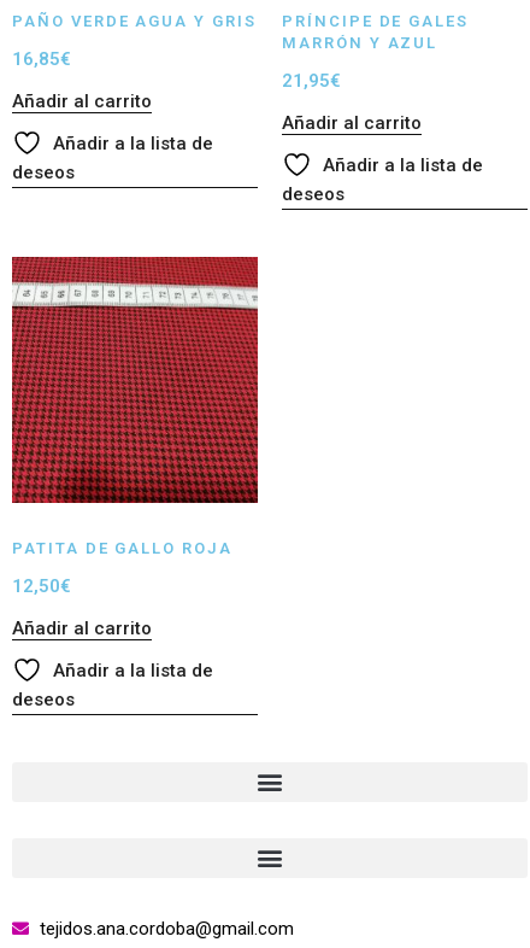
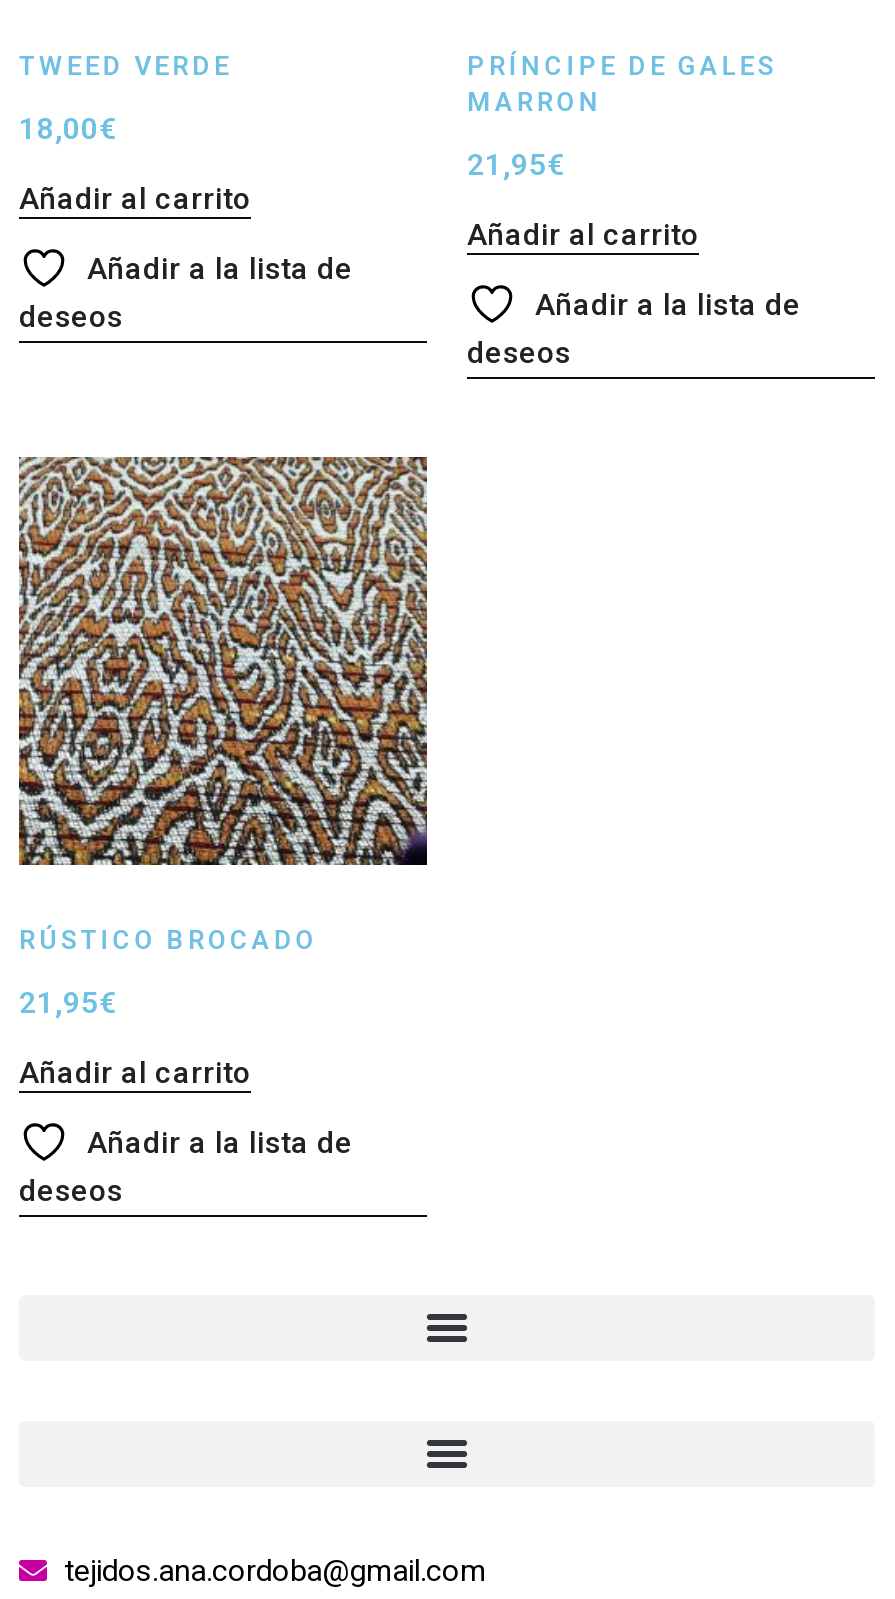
[12,13,256,31] PAÑO VERDE AGUA Y GRIS -> [19,52,232,82] TWEED VERDE
[282,34,438,52] MARRÓN Y AZUL -> [467,88,602,118] MARRON
[12,48,71,70] 16,85€ -> [19,111,117,147] 18,00€
[11,256,259,557] [image] | PATITA DE GALLO ROJA -> [17,455,429,955] [image] | RÚSTICO BROCADO
[12,575,71,597] 12,50€ -> [19,984,117,1020] 21,95€

